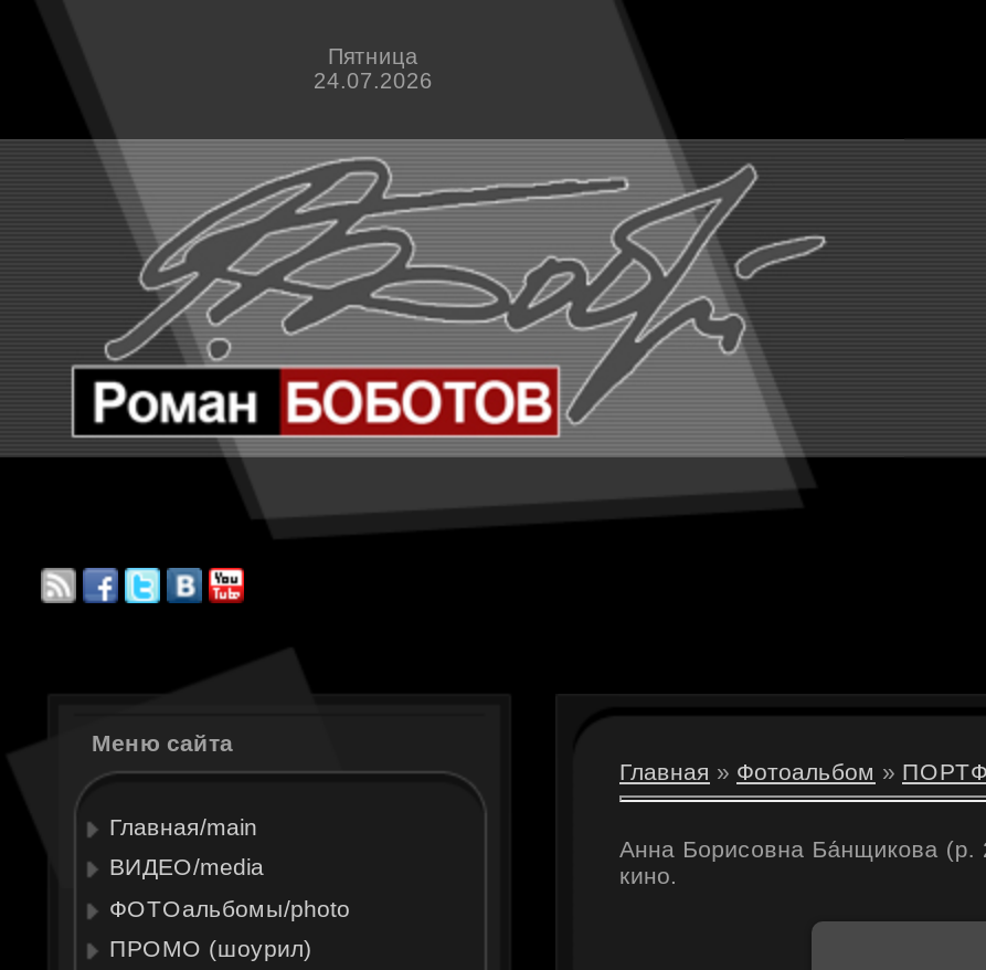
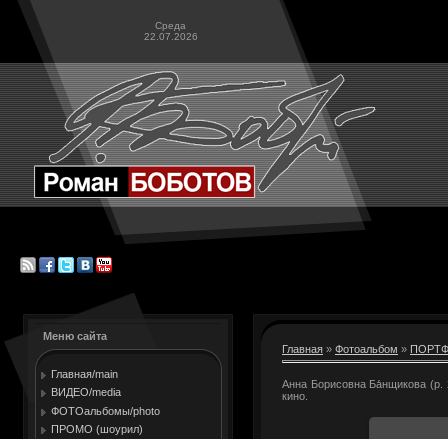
[314,44,433,93] Пятница | 24.07.2026 -> [143,20,197,42] Среда | 22.07.2026

